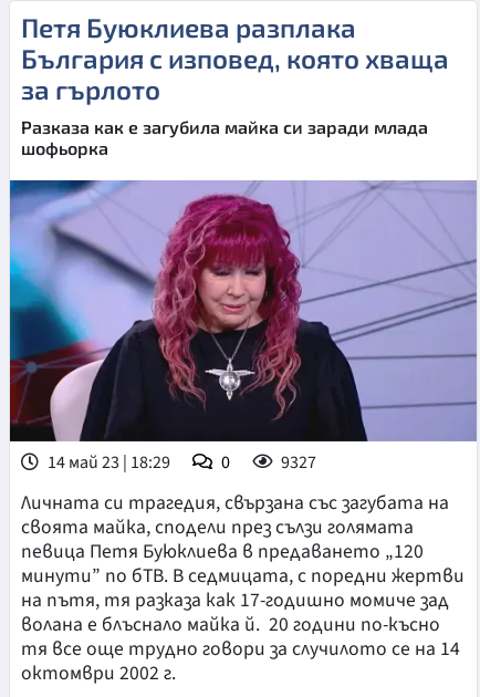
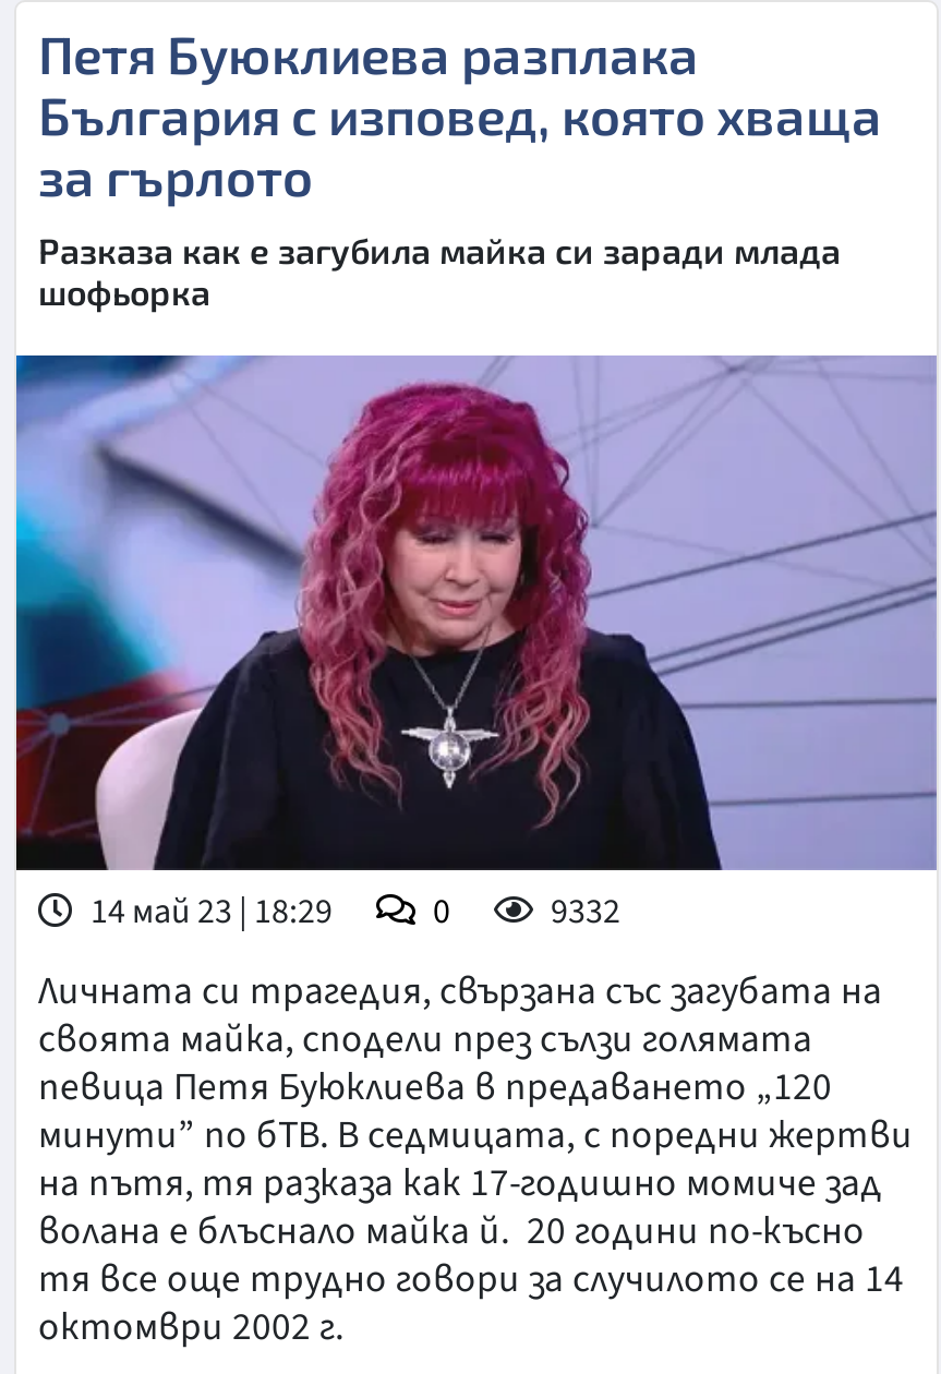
[278,451,316,475] 9327 -> [544,889,620,937] 9332

